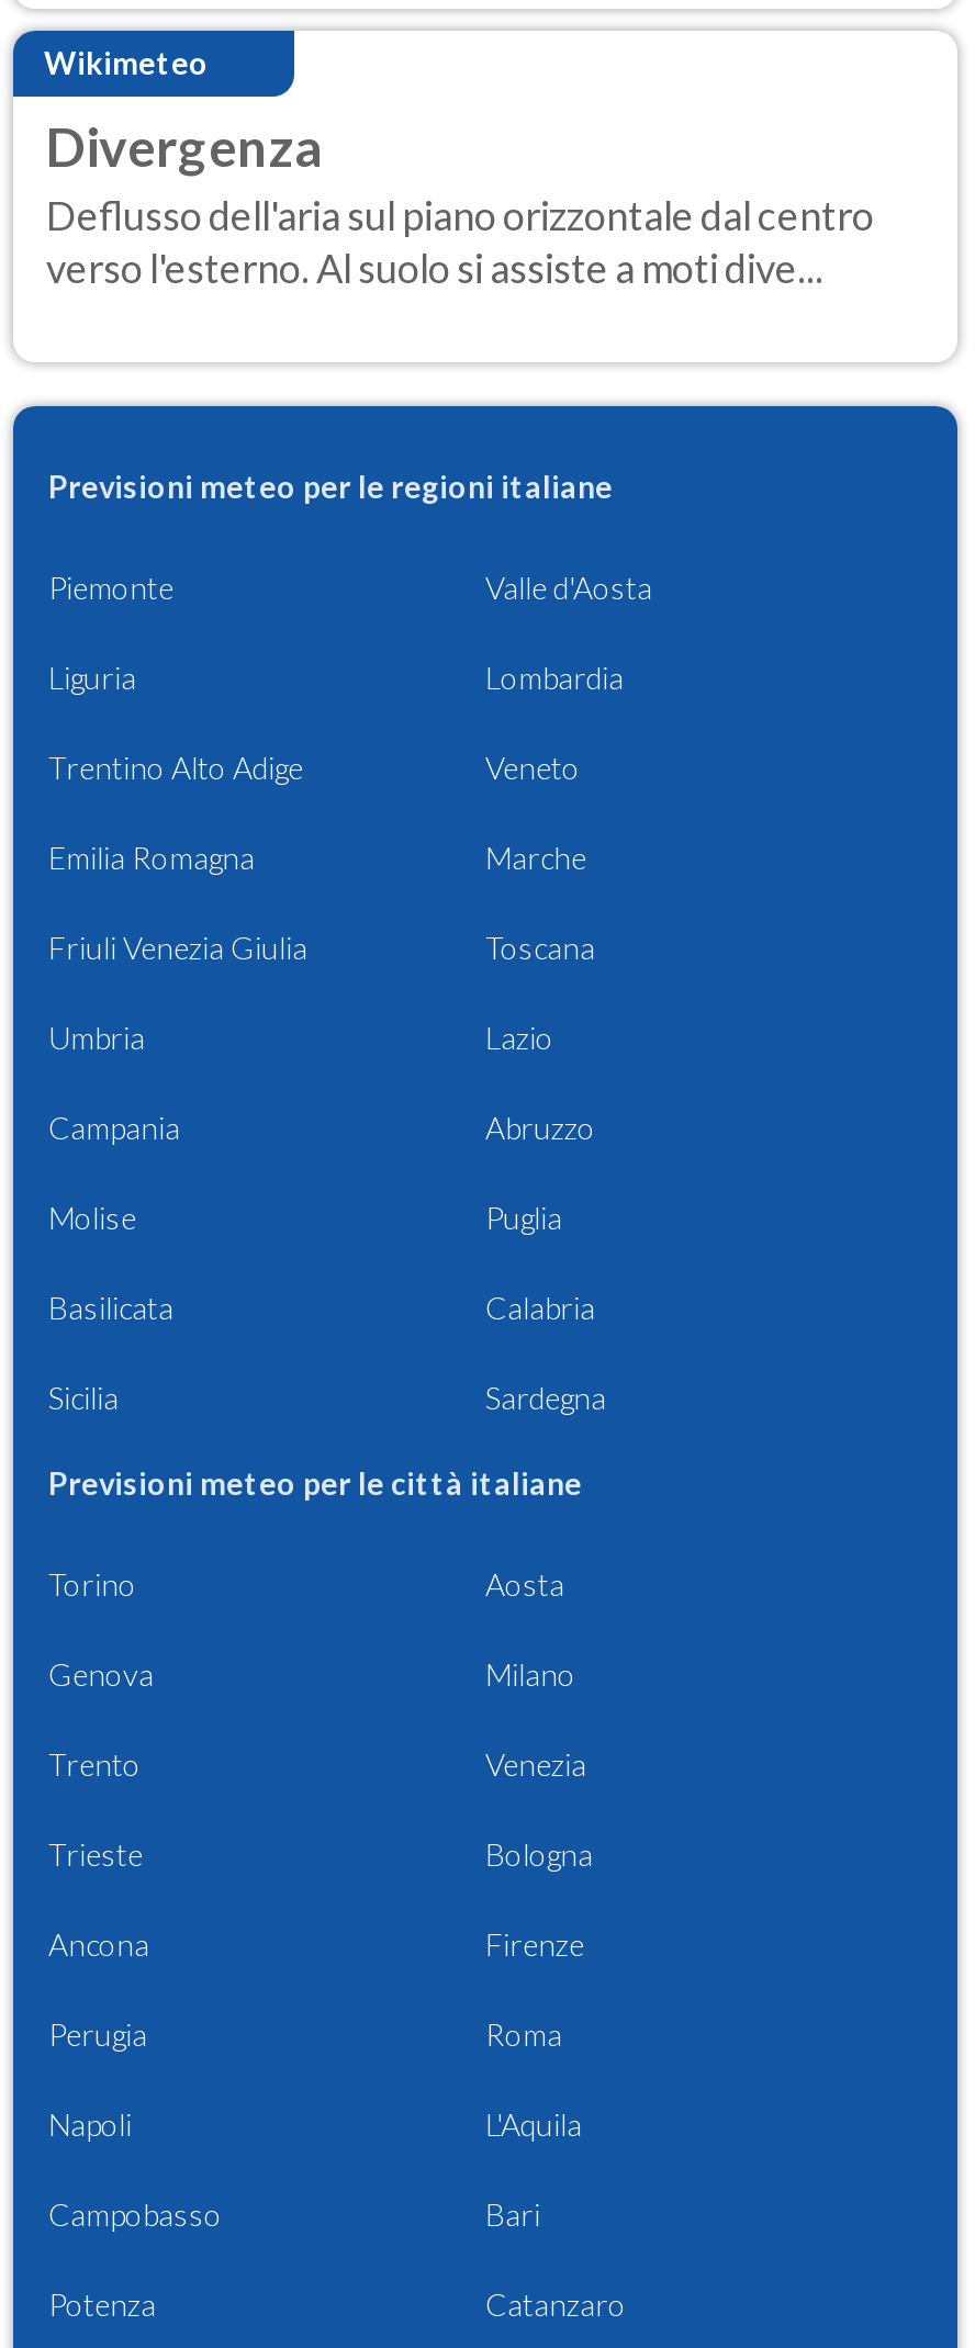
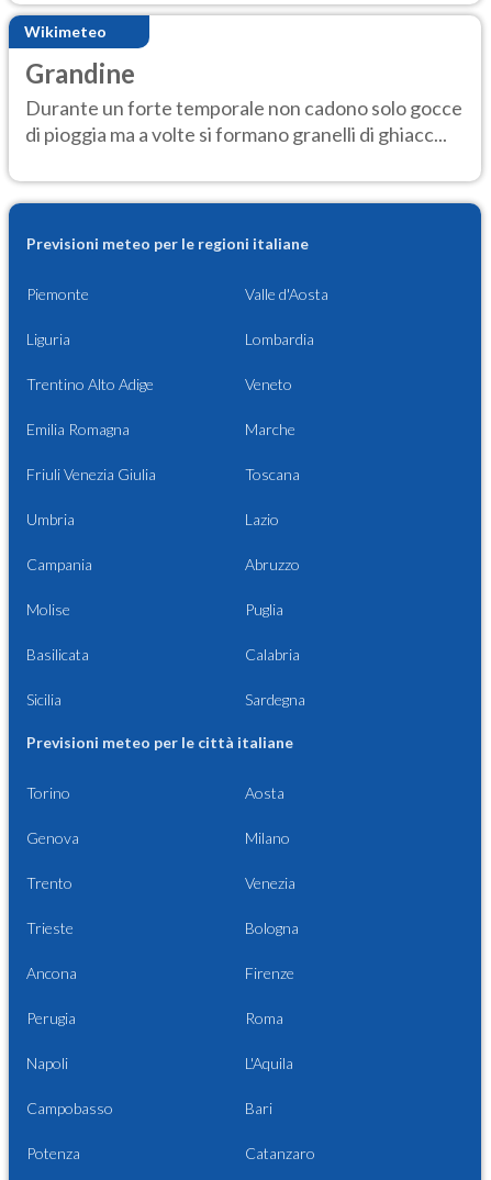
[46,114,874,293] Divergenza | Deflusso dell'aria sul piano orizzontale dal centro | verso l'esterno. Al suolo si assiste a moti dive... -> [25,57,462,146] Grandine | Durante un forte temporale non cadono solo gocce | di pioggia ma a volte si formano granelli di ghiacc...

